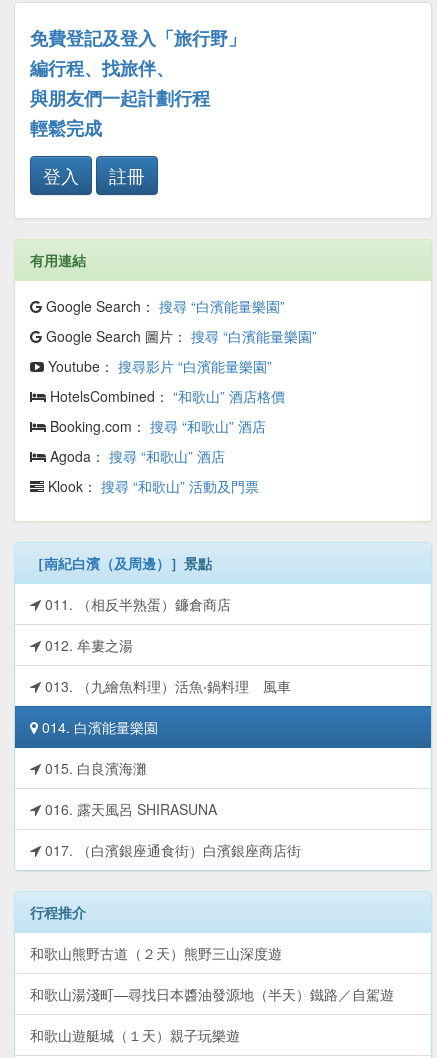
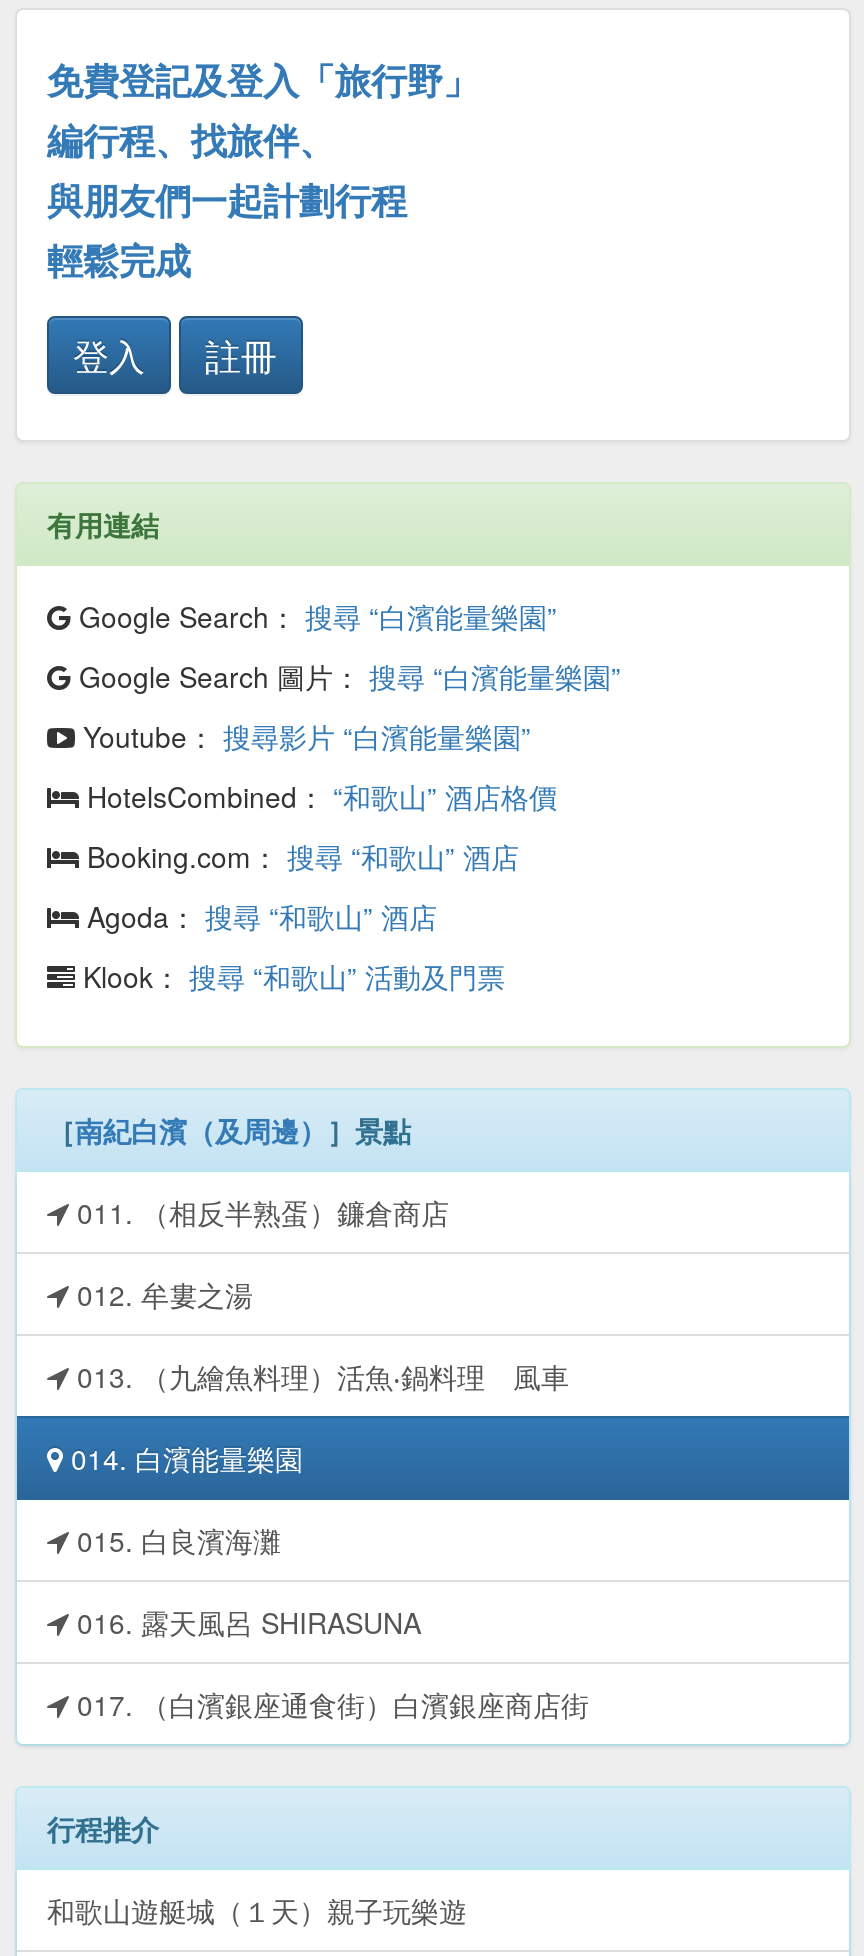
[30,943,394,1004] 和歌山熊野古道（２天）熊野三山深度遊 | 和歌山湯淺町—尋找日本醬油發源地（半天）鐵路／自駕遊 -> none

